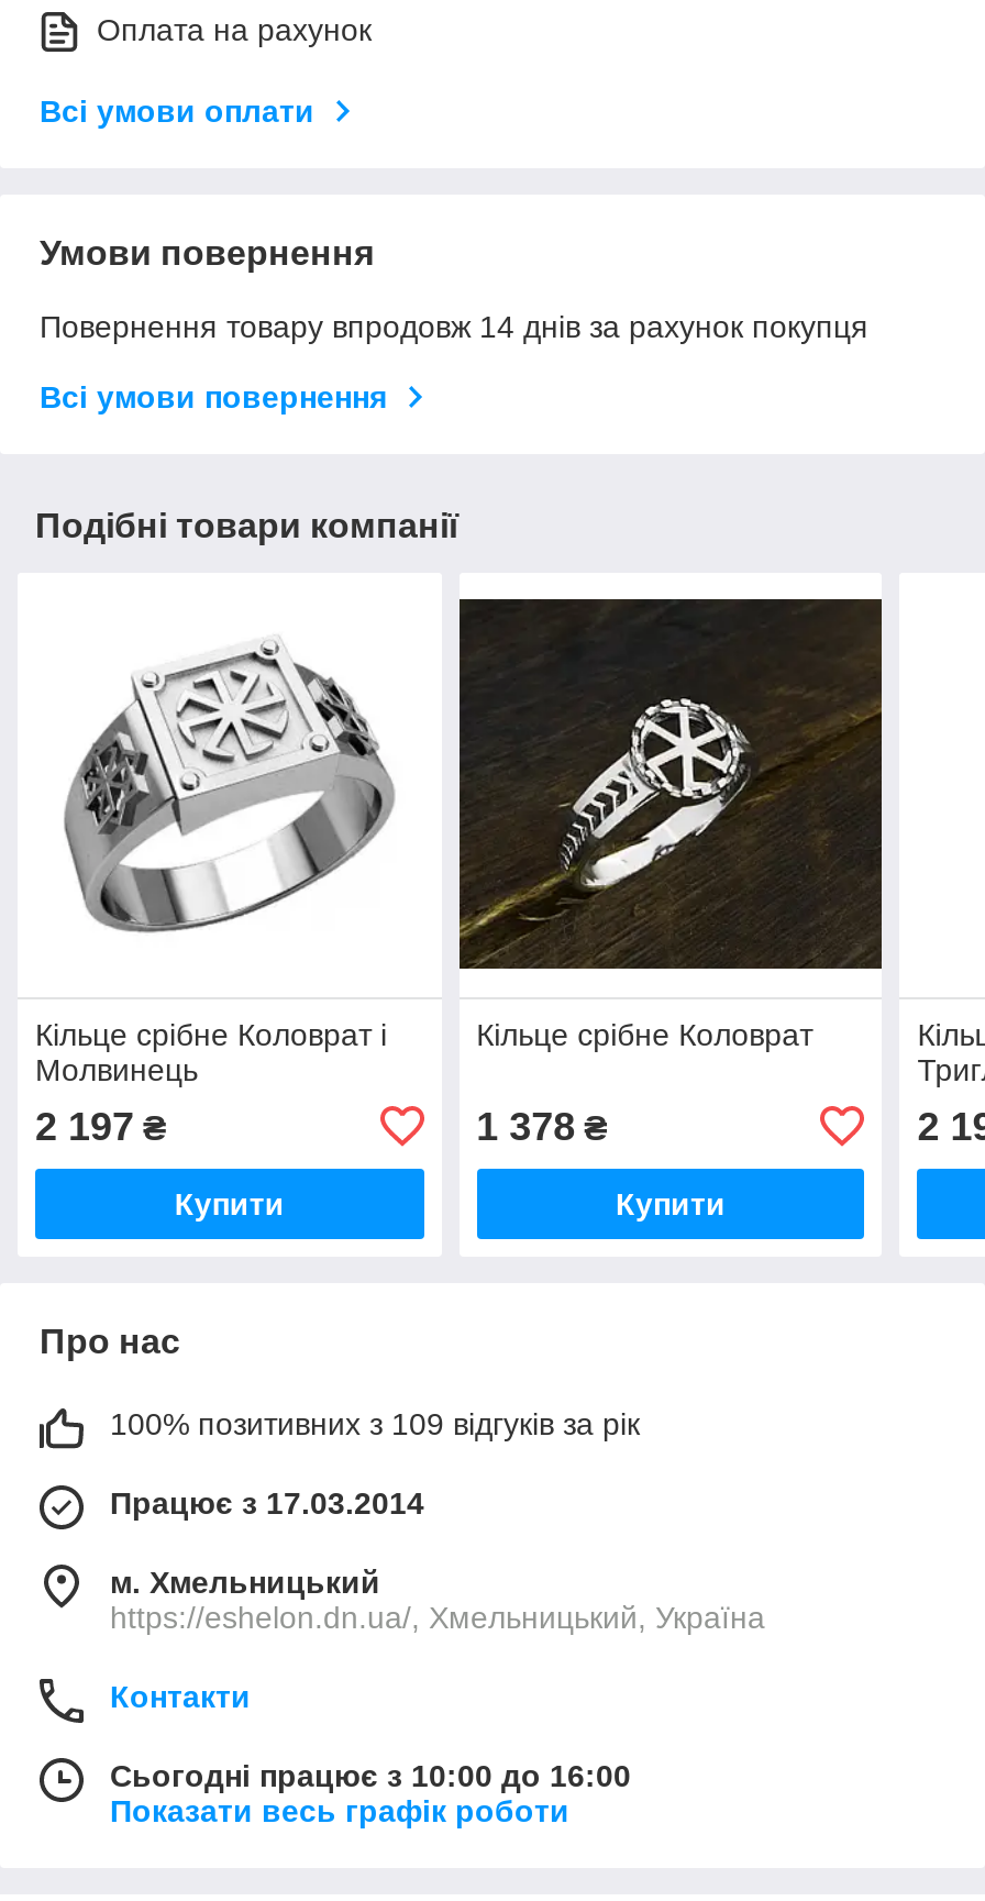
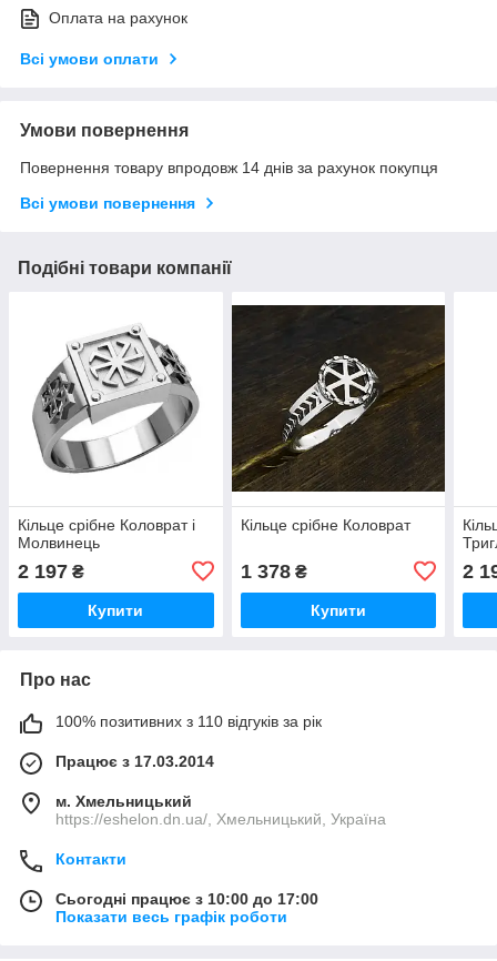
[110,1405,640,1440] 100% позитивних з 109 відгуків за рік -> [55,712,322,730] 100% позитивних з 110 відгуків за рік
[110,1757,631,1792] Сьогодні працює з 10:00 до 16:00 -> [55,889,318,907] Сьогодні працює з 10:00 до 17:00

